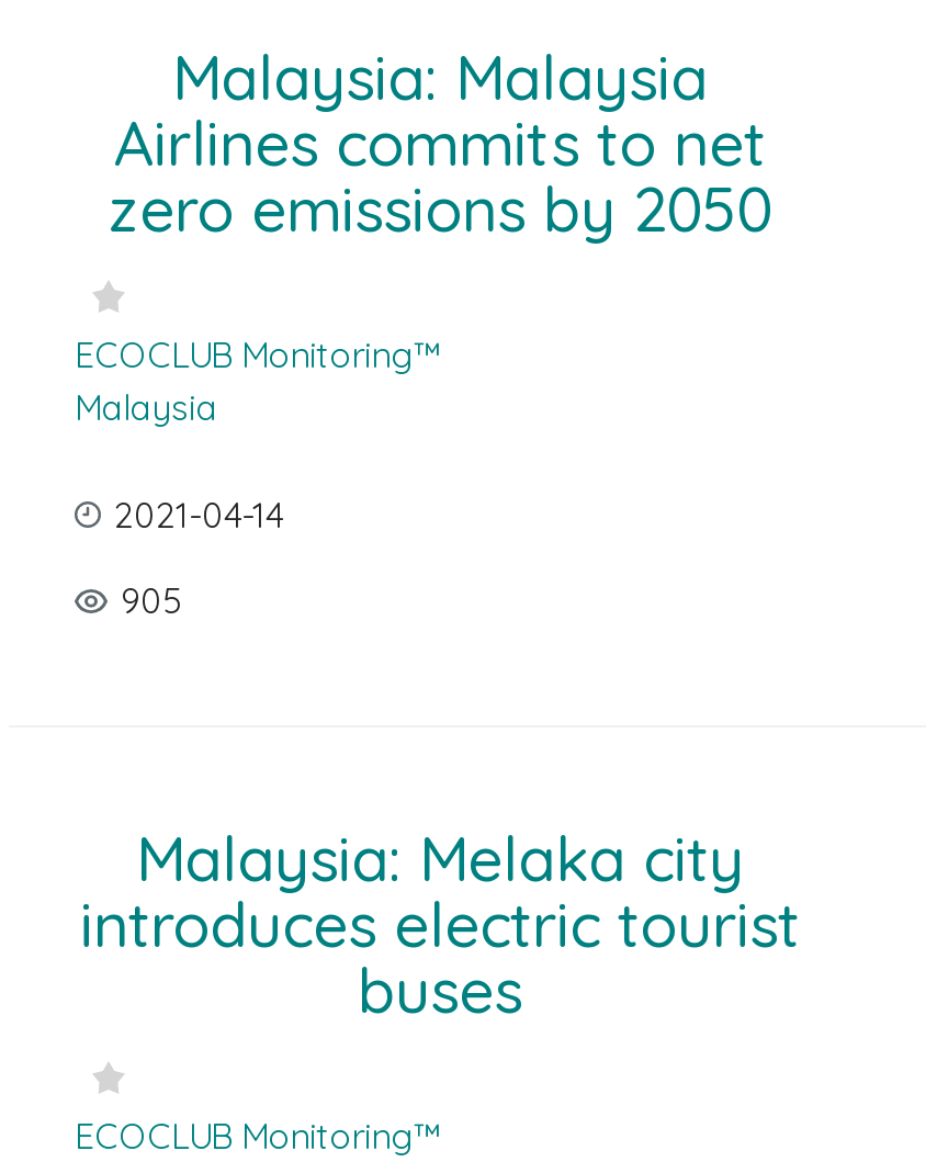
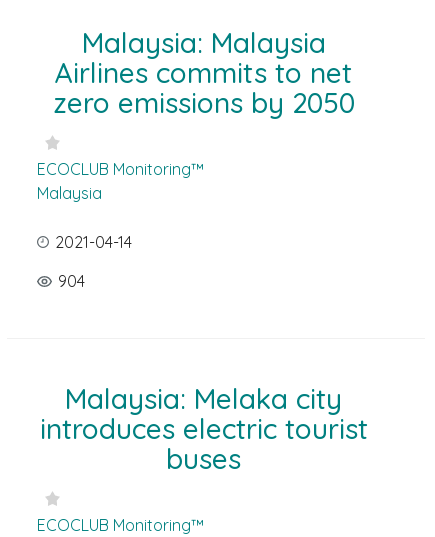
[121,578,182,622] 905 -> [58,271,85,291] 904

